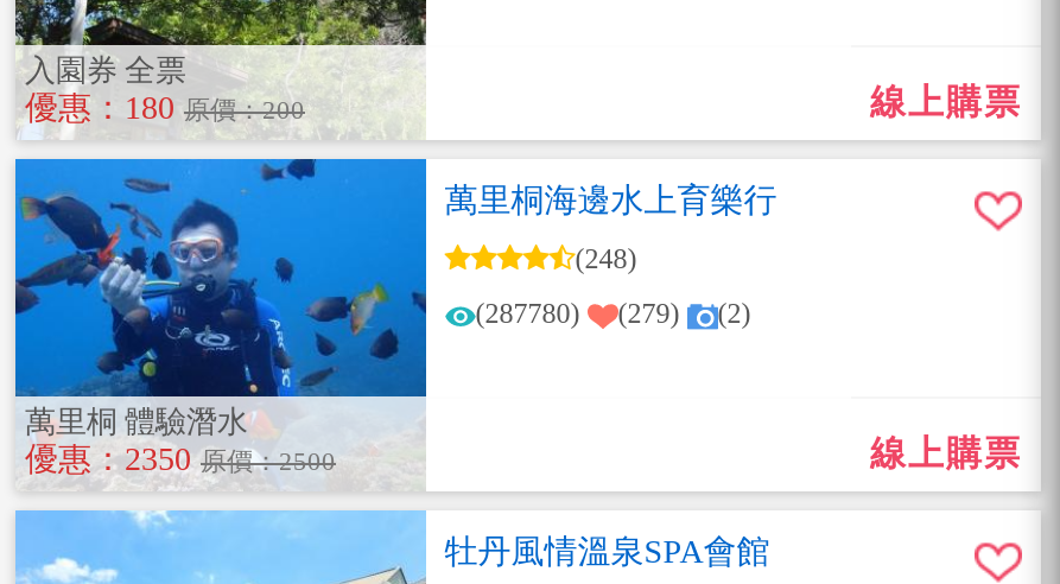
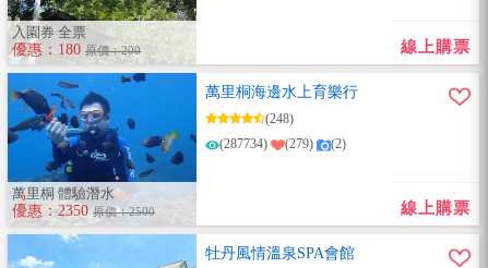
[476,297,751,330] (287780) (279) (2) -> [219,136,346,152] (287734) (279) (2)

